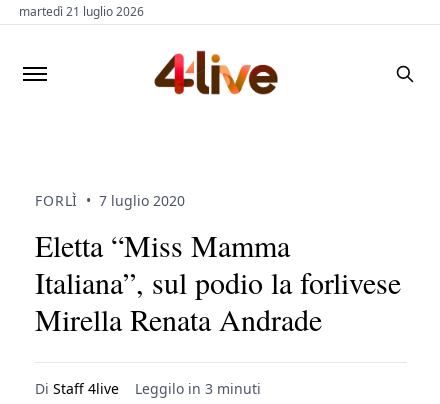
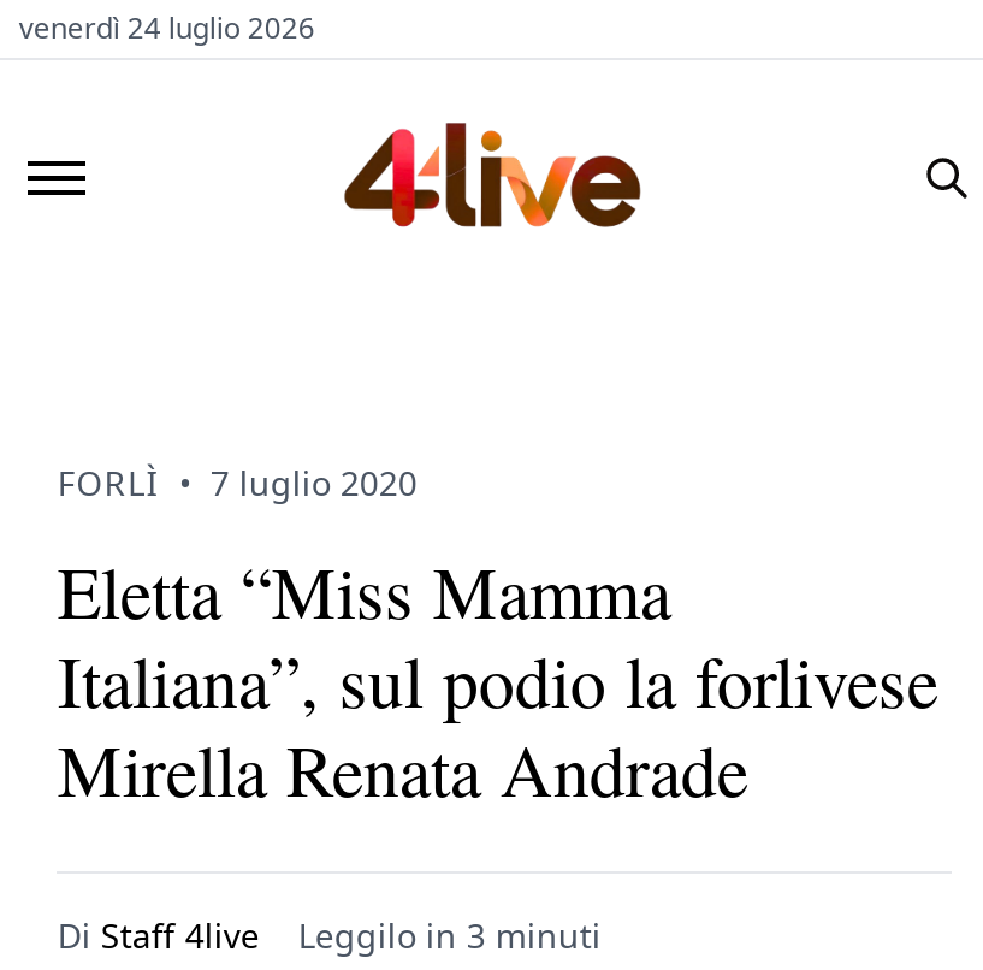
[19,3,144,20] martedì 21 luglio 2026 -> [19,7,315,48] venerdì 24 luglio 2026

